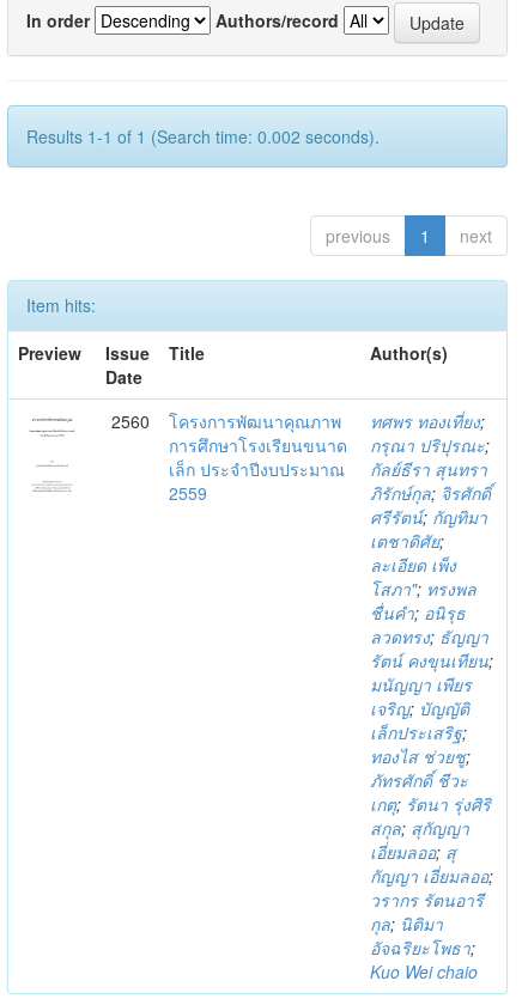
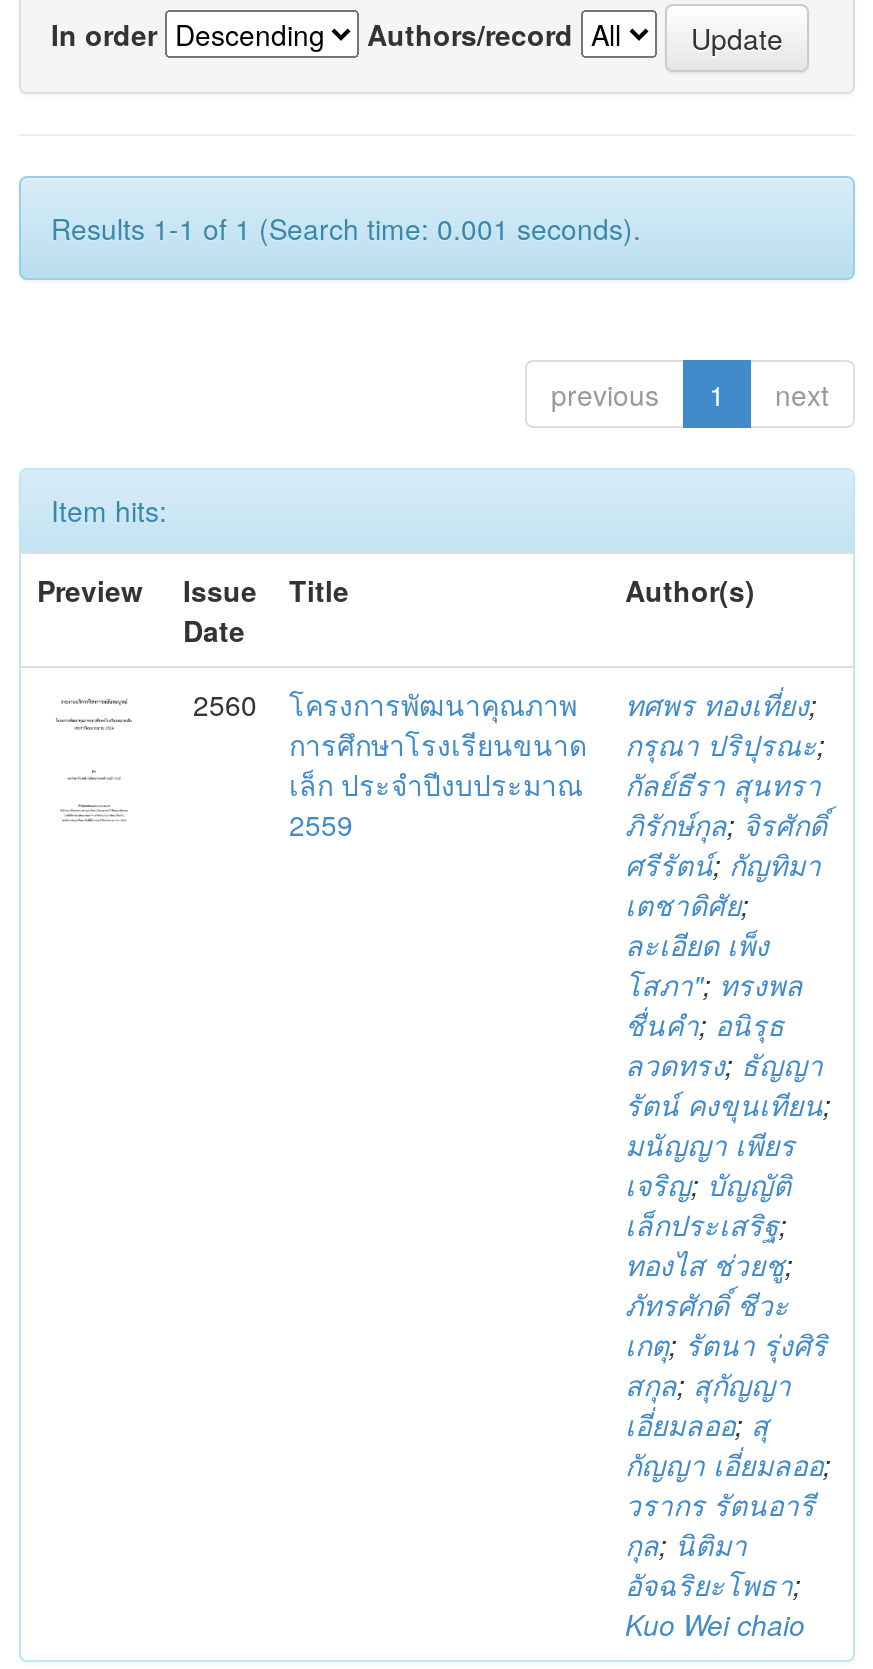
[26,124,380,148] Results 1-1 of 1 (Search time: 0.002 seconds). -> [51,208,641,248] Results 1-1 of 1 (Search time: 0.001 seconds).

